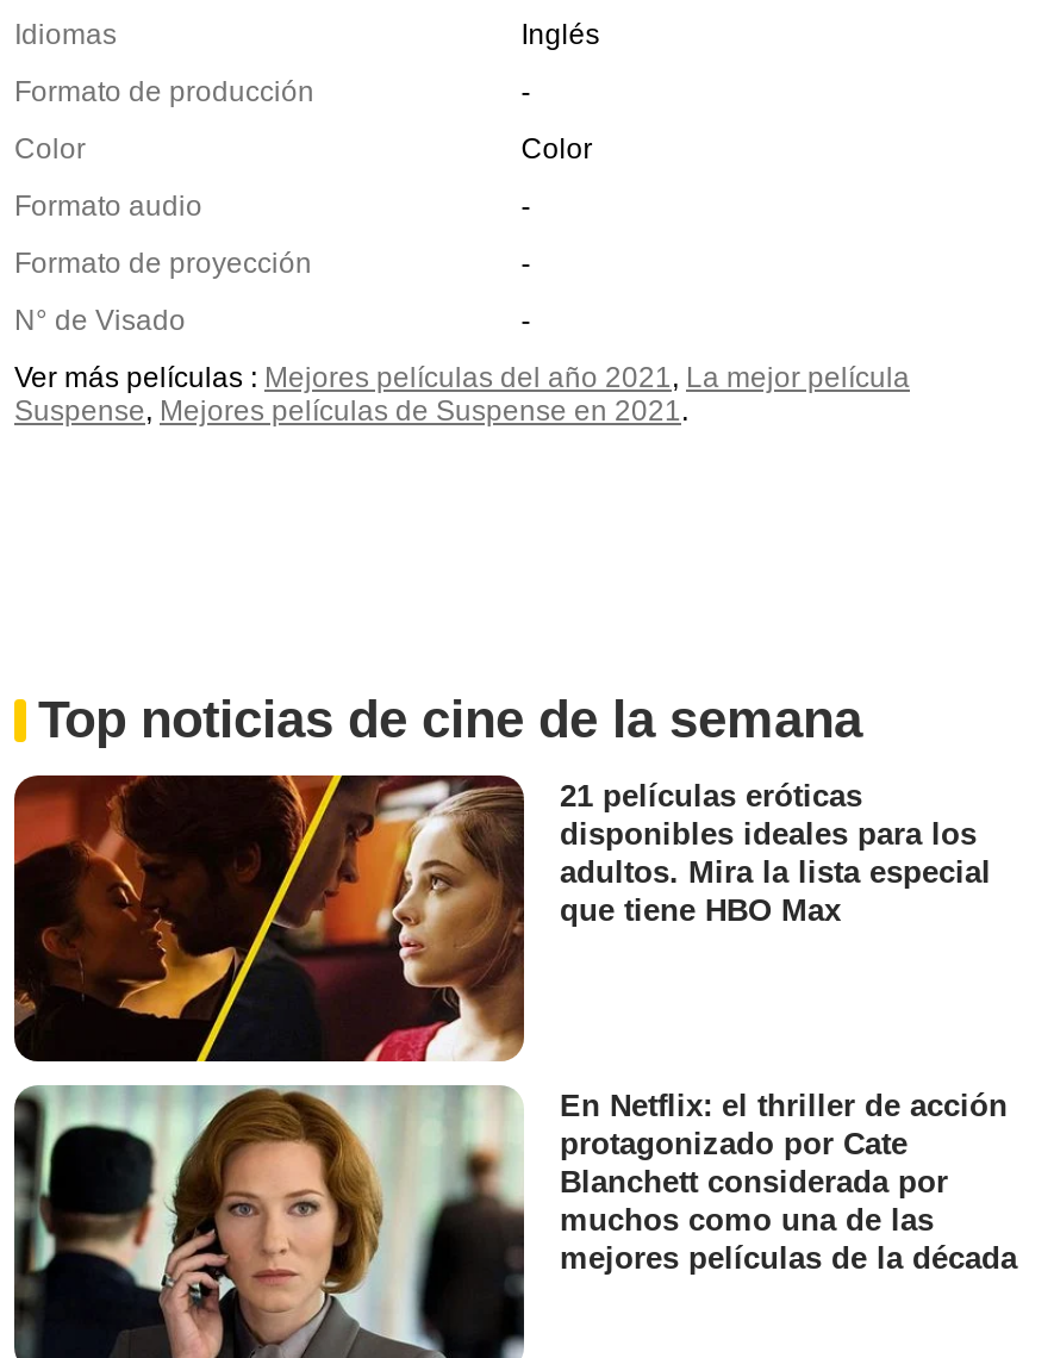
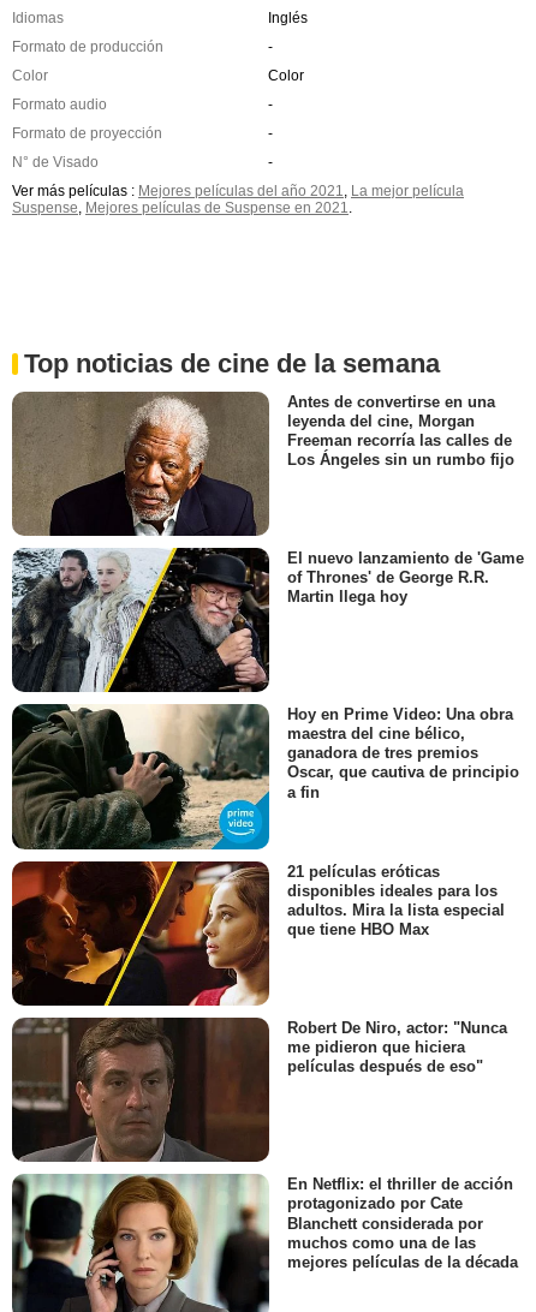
none -> [11,390,514,537] [image] | Antes de convertirse en una | leyenda del cine, Morgan | Freeman recorría las calles de | Los Ángeles sin un rumbo fijo
none -> [11,703,519,851] [image] | Hoy en Prime Video: Una obra | maestra del cine bélico, | ganadora de tres premios | Oscar, que cautiva de principio | a fin
none -> [12,547,524,693] [image] | El nuevo lanzamiento de 'Game | of Thrones' de George R.R. | Martin llega hoy
none -> [12,1018,507,1163] [image] | Robert De Niro, actor: "Nunca | me pidieron que hiciera | películas después de eso"

